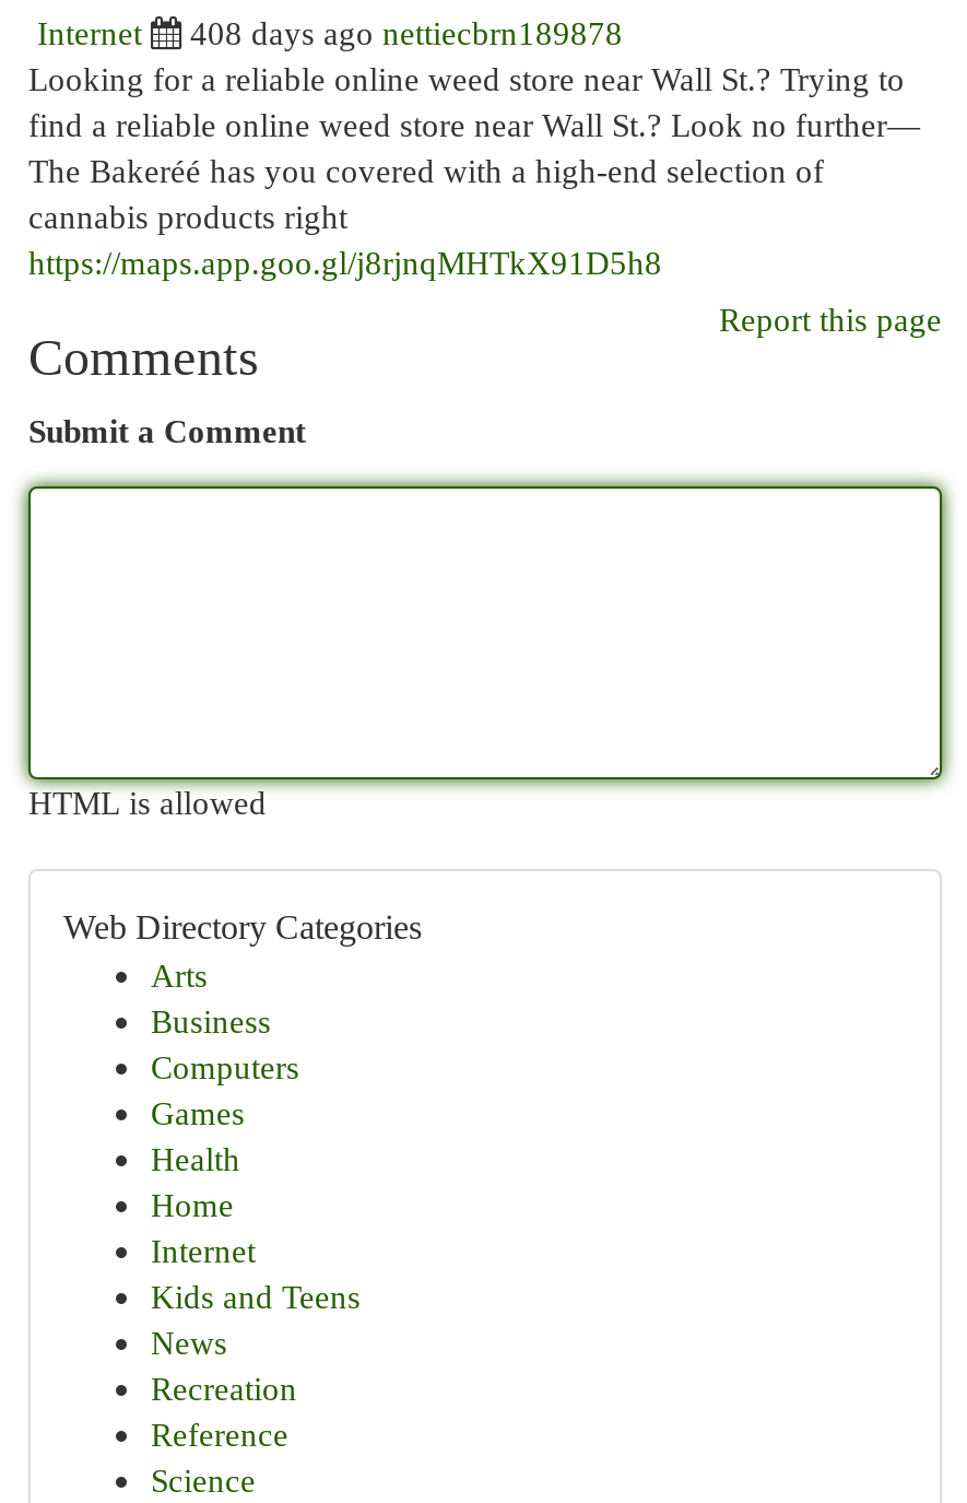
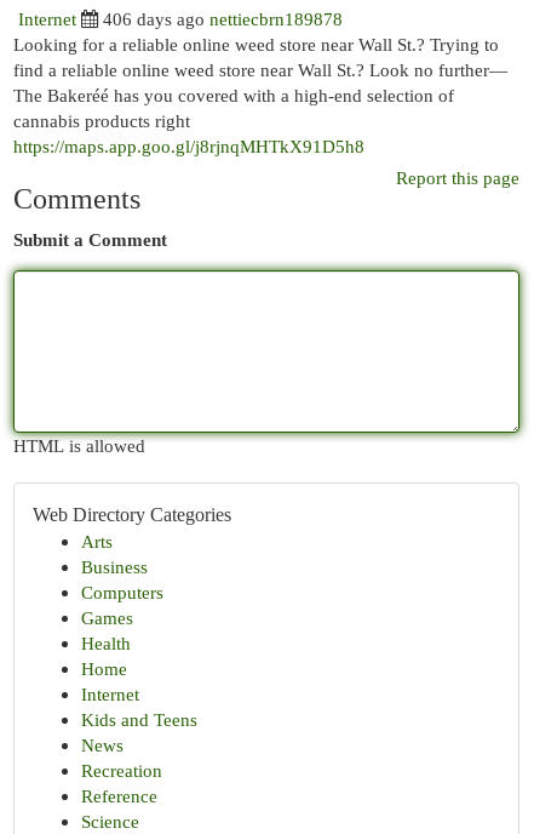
[190,14,623,51] 408 days ago nettiecbrn189878 -> [103,8,343,29] 406 days ago nettiecbrn189878

